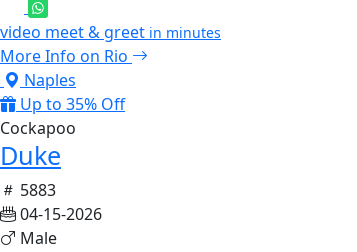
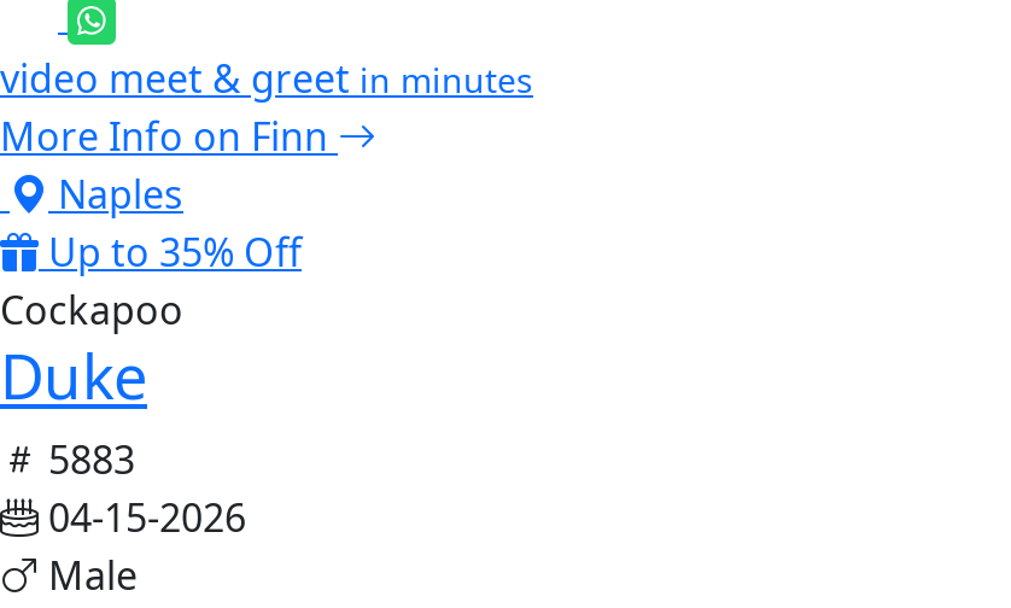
[0,45,132,67] More Info on Rio -> [0,109,338,162] More Info on Finn

